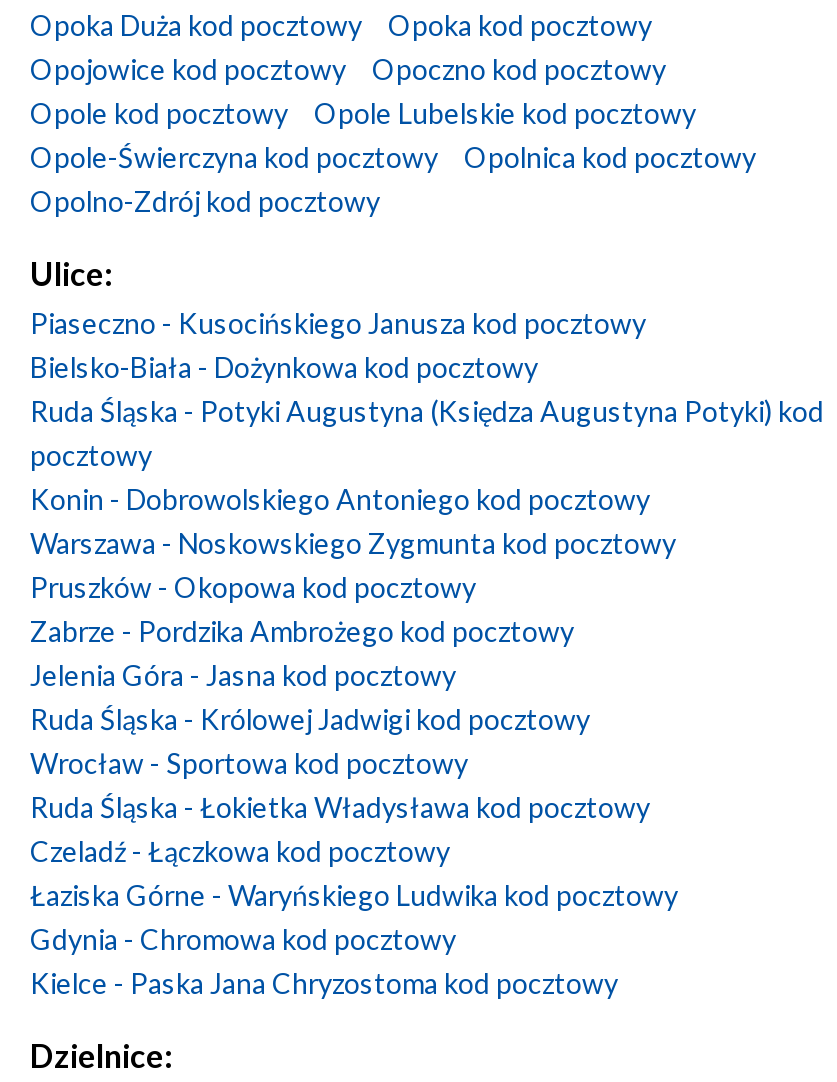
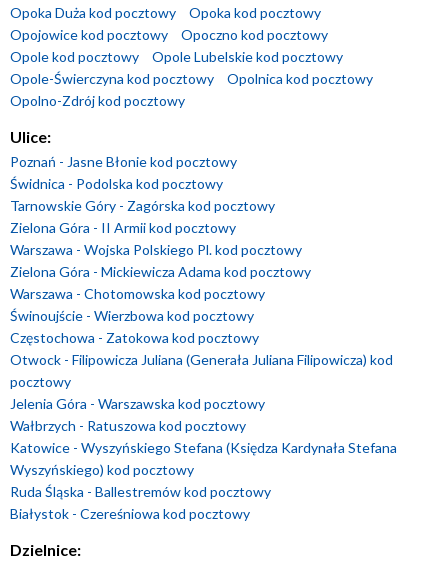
[30,306,824,428] Piaseczno - Kusocińskiego Janusza kod pocztowy | Bielsko-Biała - Dożynkowa kod pocztowy | Ruda Śląska - Potyki Augustyna (Księdza Augustyna Potyki) kod -> [10,153,393,368] Poznań - Jasne Błonie kod pocztowy | Świdnica - Podolska kod pocztowy | Tarnowskie Góry - Zagórska kod pocztowy | Zielona Góra - II Armii kod pocztowy | Warszawa - Wojska Polskiego Pl. kod pocztowy | Zielona Góra - Mickiewicza Adama kod pocztowy | Warszawa - Chotomowska kod pocztowy | Świnoujście - Wierzbowa kod pocztowy | Częstochowa - Zatokowa kod pocztowy | Otwock - Filipowicza Juliana (Generała Juliana Filipowicza) kod
moved [30,438,152,472] -> [10,373,71,390]: pocztowy
[30,482,678,1000] Konin - Dobrowolskiego Antoniego kod pocztowy | Warszawa - Noskowskiego Zygmunta kod pocztowy | Pruszków - Okopowa kod pocztowy | Zabrze - Pordzika Ambrożego kod pocztowy | Jelenia Góra - Jasna kod pocztowy | Ruda Śląska - Królowej Jadwigi kod pocztowy | Wrocław - Sportowa kod pocztowy | Ruda Śląska - Łokietka Władysława kod pocztowy | Czeladź - Łączkowa kod pocztowy | Łaziska Górne - Waryńskiego Ludwika kod pocztowy | Gdynia - Chromowa kod pocztowy | Kielce - Paska Jana Chryzostoma kod pocztowy -> [10,395,397,522] Jelenia Góra - Warszawska kod pocztowy | Wałbrzych - Ratuszowa kod pocztowy | Katowice - Wyszyńskiego Stefana (Księdza Kardynała Stefana | Wyszyńskiego) kod pocztowy | Ruda Śląska - Ballestremów kod pocztowy | Białystok - Czereśniowa kod pocztowy

